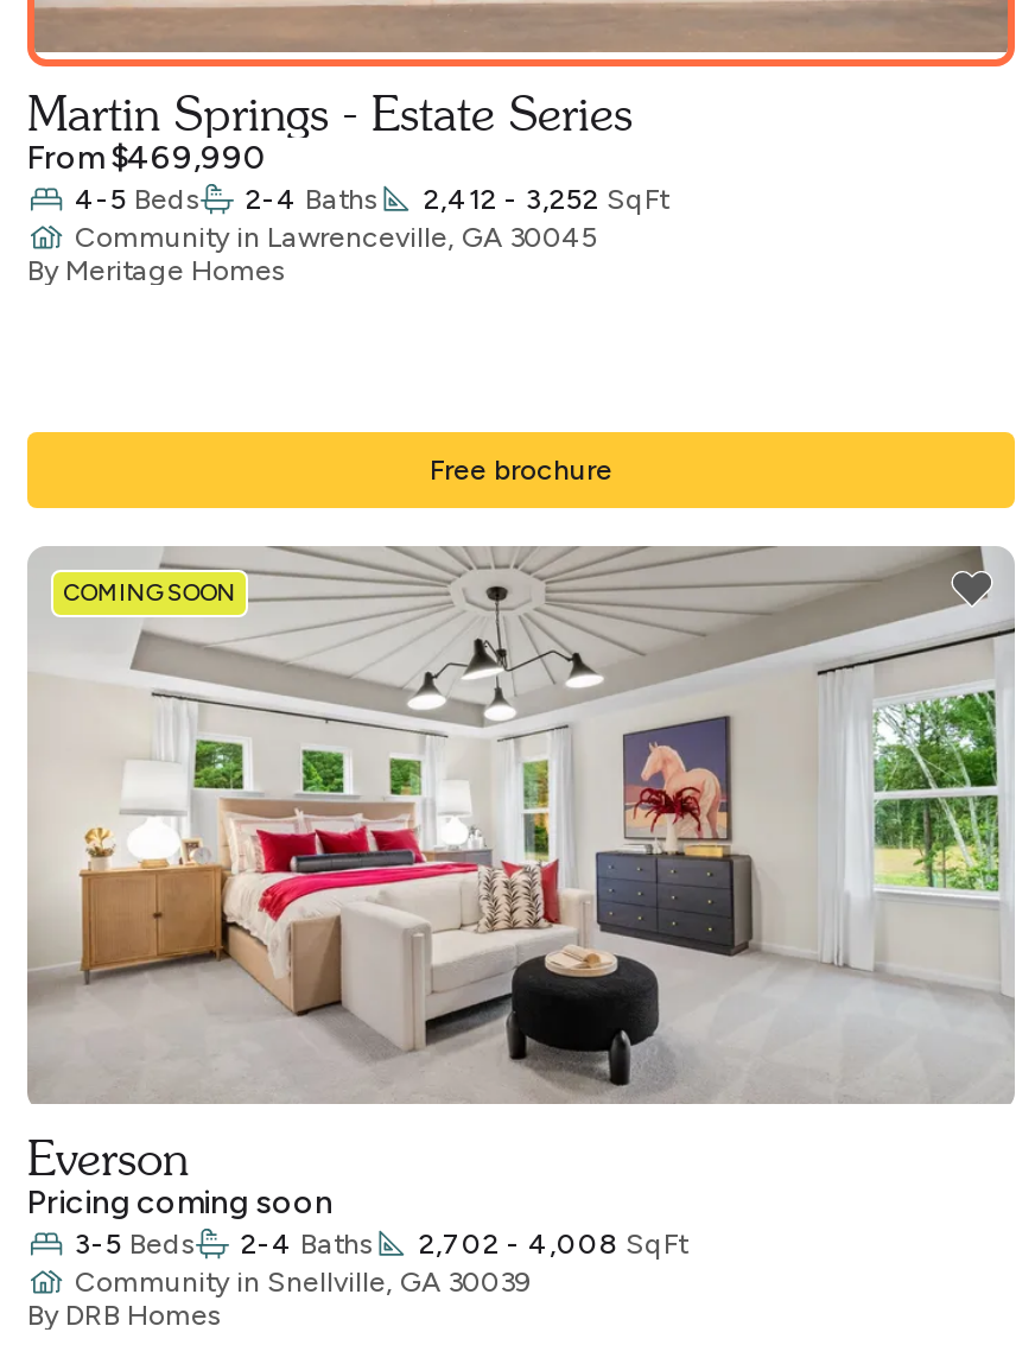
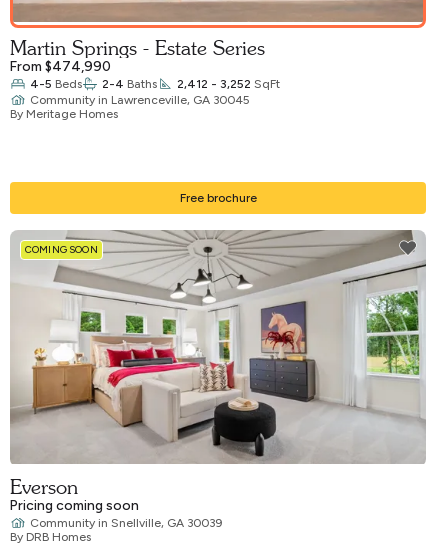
[27,138,265,179] From $469,990 -> [10,58,111,75] From $474,990
[75,1226,687,1259] 3-5 Beds | 2-4 Baths | 2,702 - 4,008 SqFt -> none

